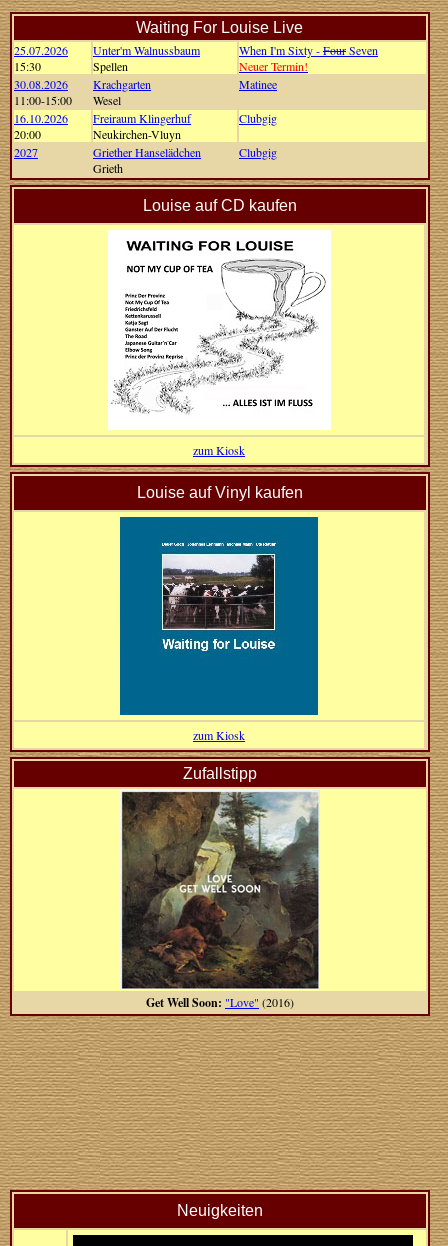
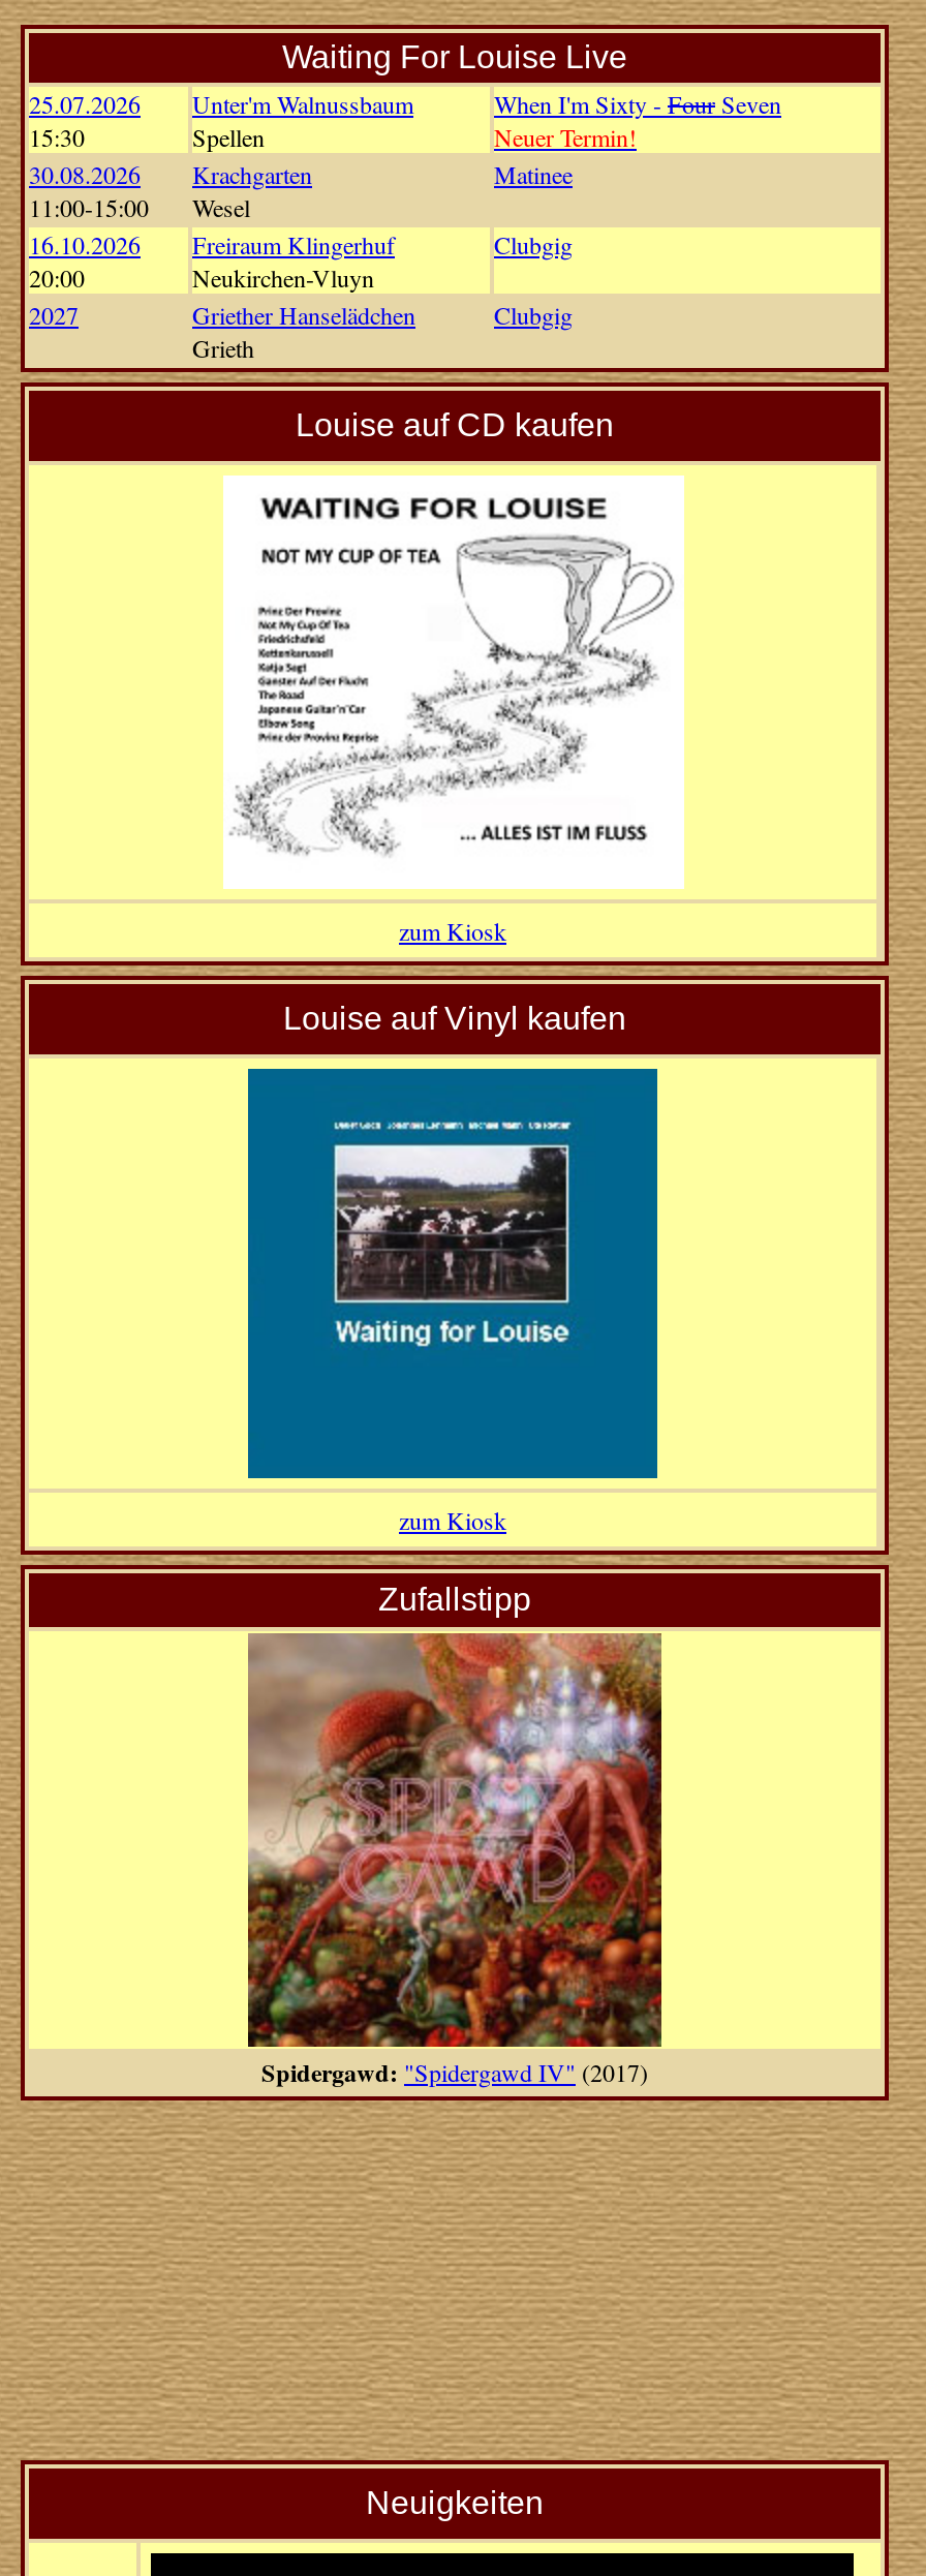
[119,789,320,1011] [image] | Get Well Soon: "Love" (2016) -> [246,1631,663,2090] [image] | Spidergawd: "Spidergawd IV" (2017)

